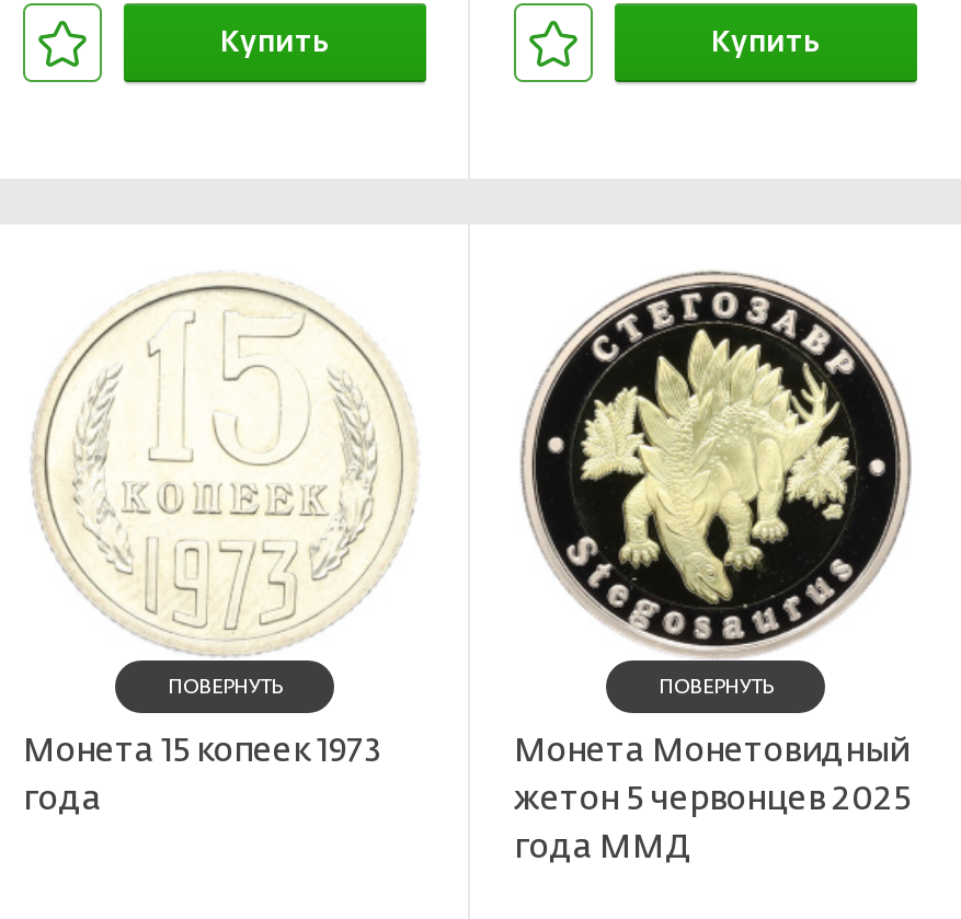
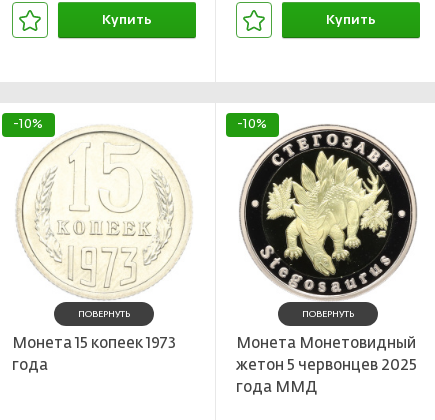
none -> [13,119,44,131] -10%
none -> [237,119,268,131] -10%

